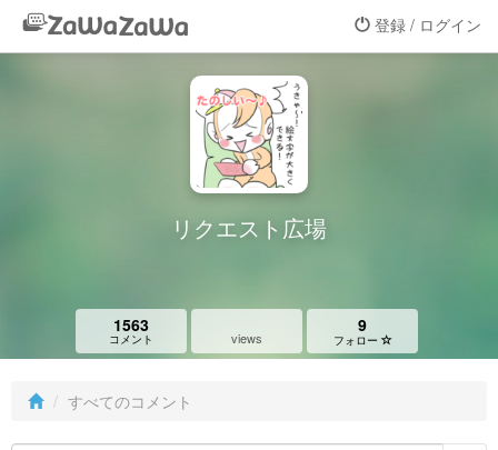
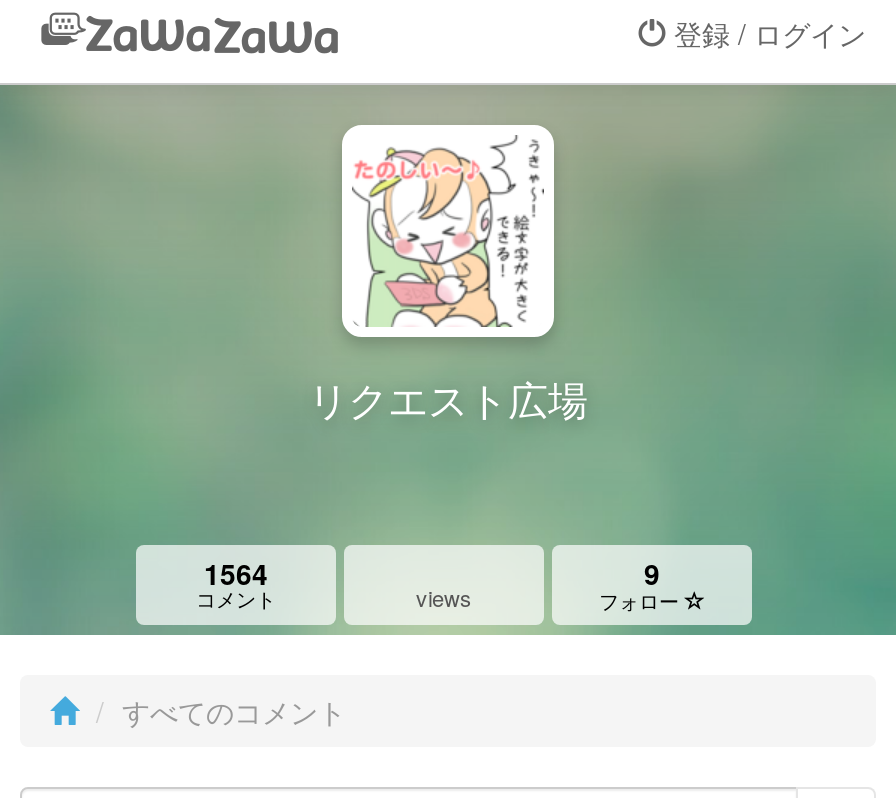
[113,313,149,336] 1563 -> [204,553,268,593] 1564

